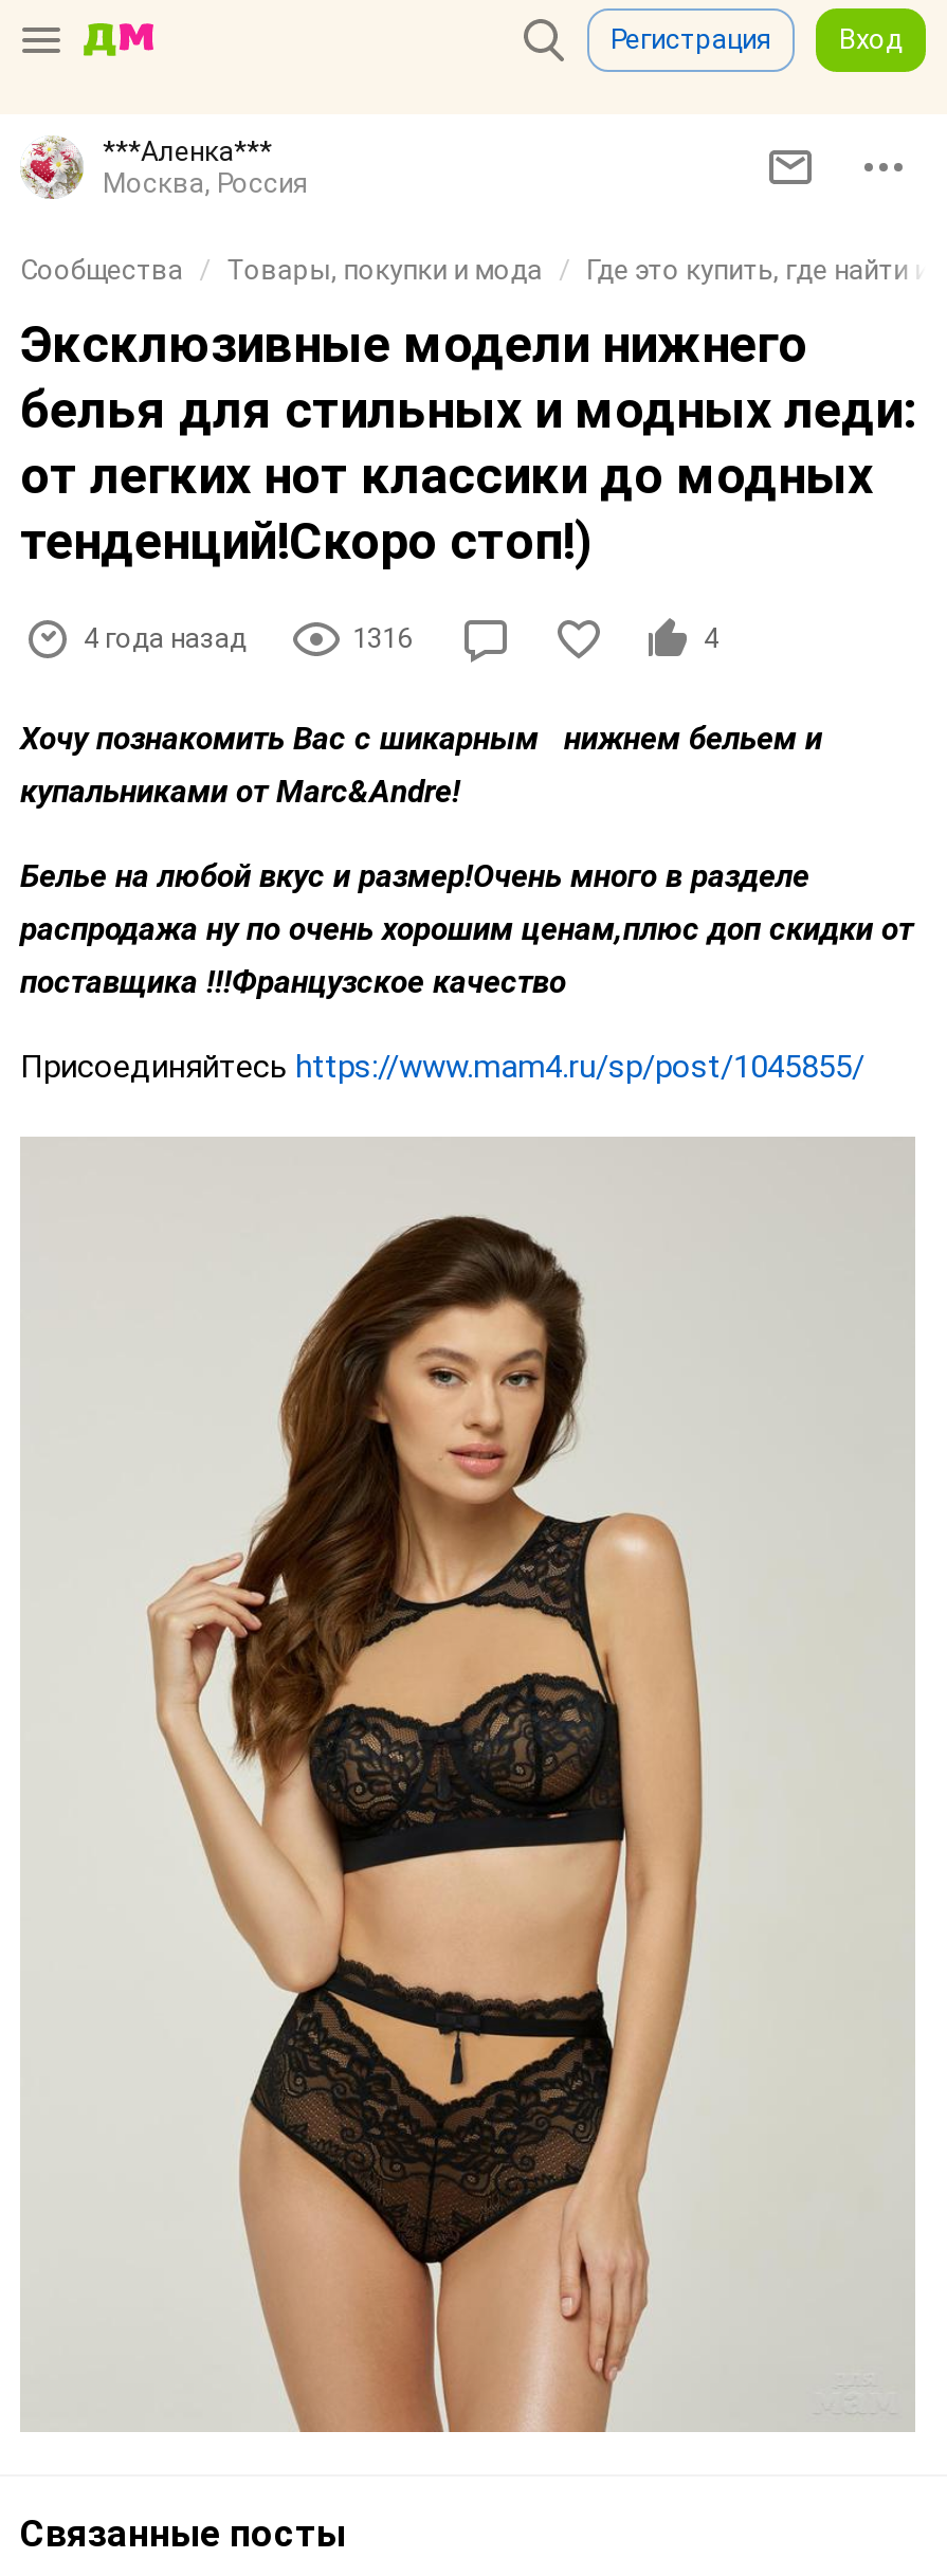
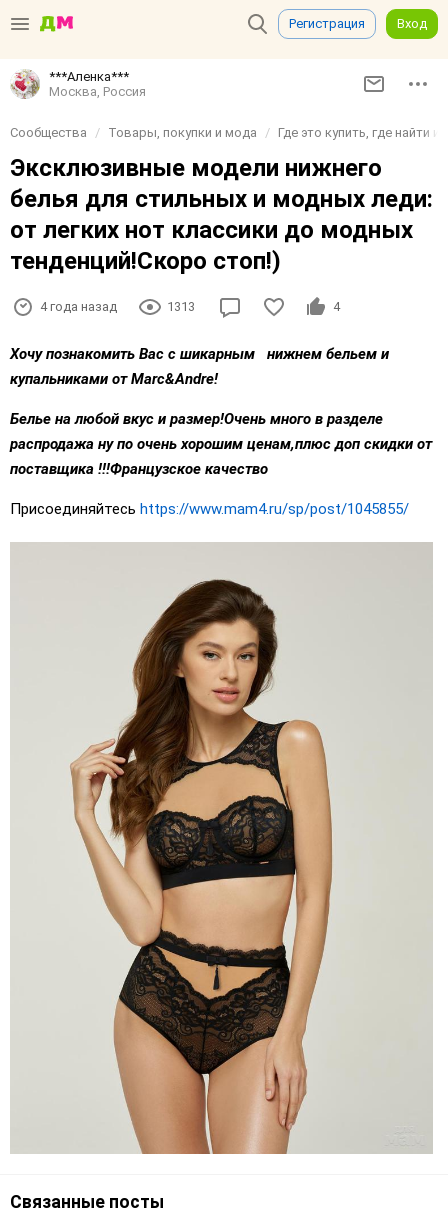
[352,622,412,654] 1316 -> [167,299,195,314] 1313

